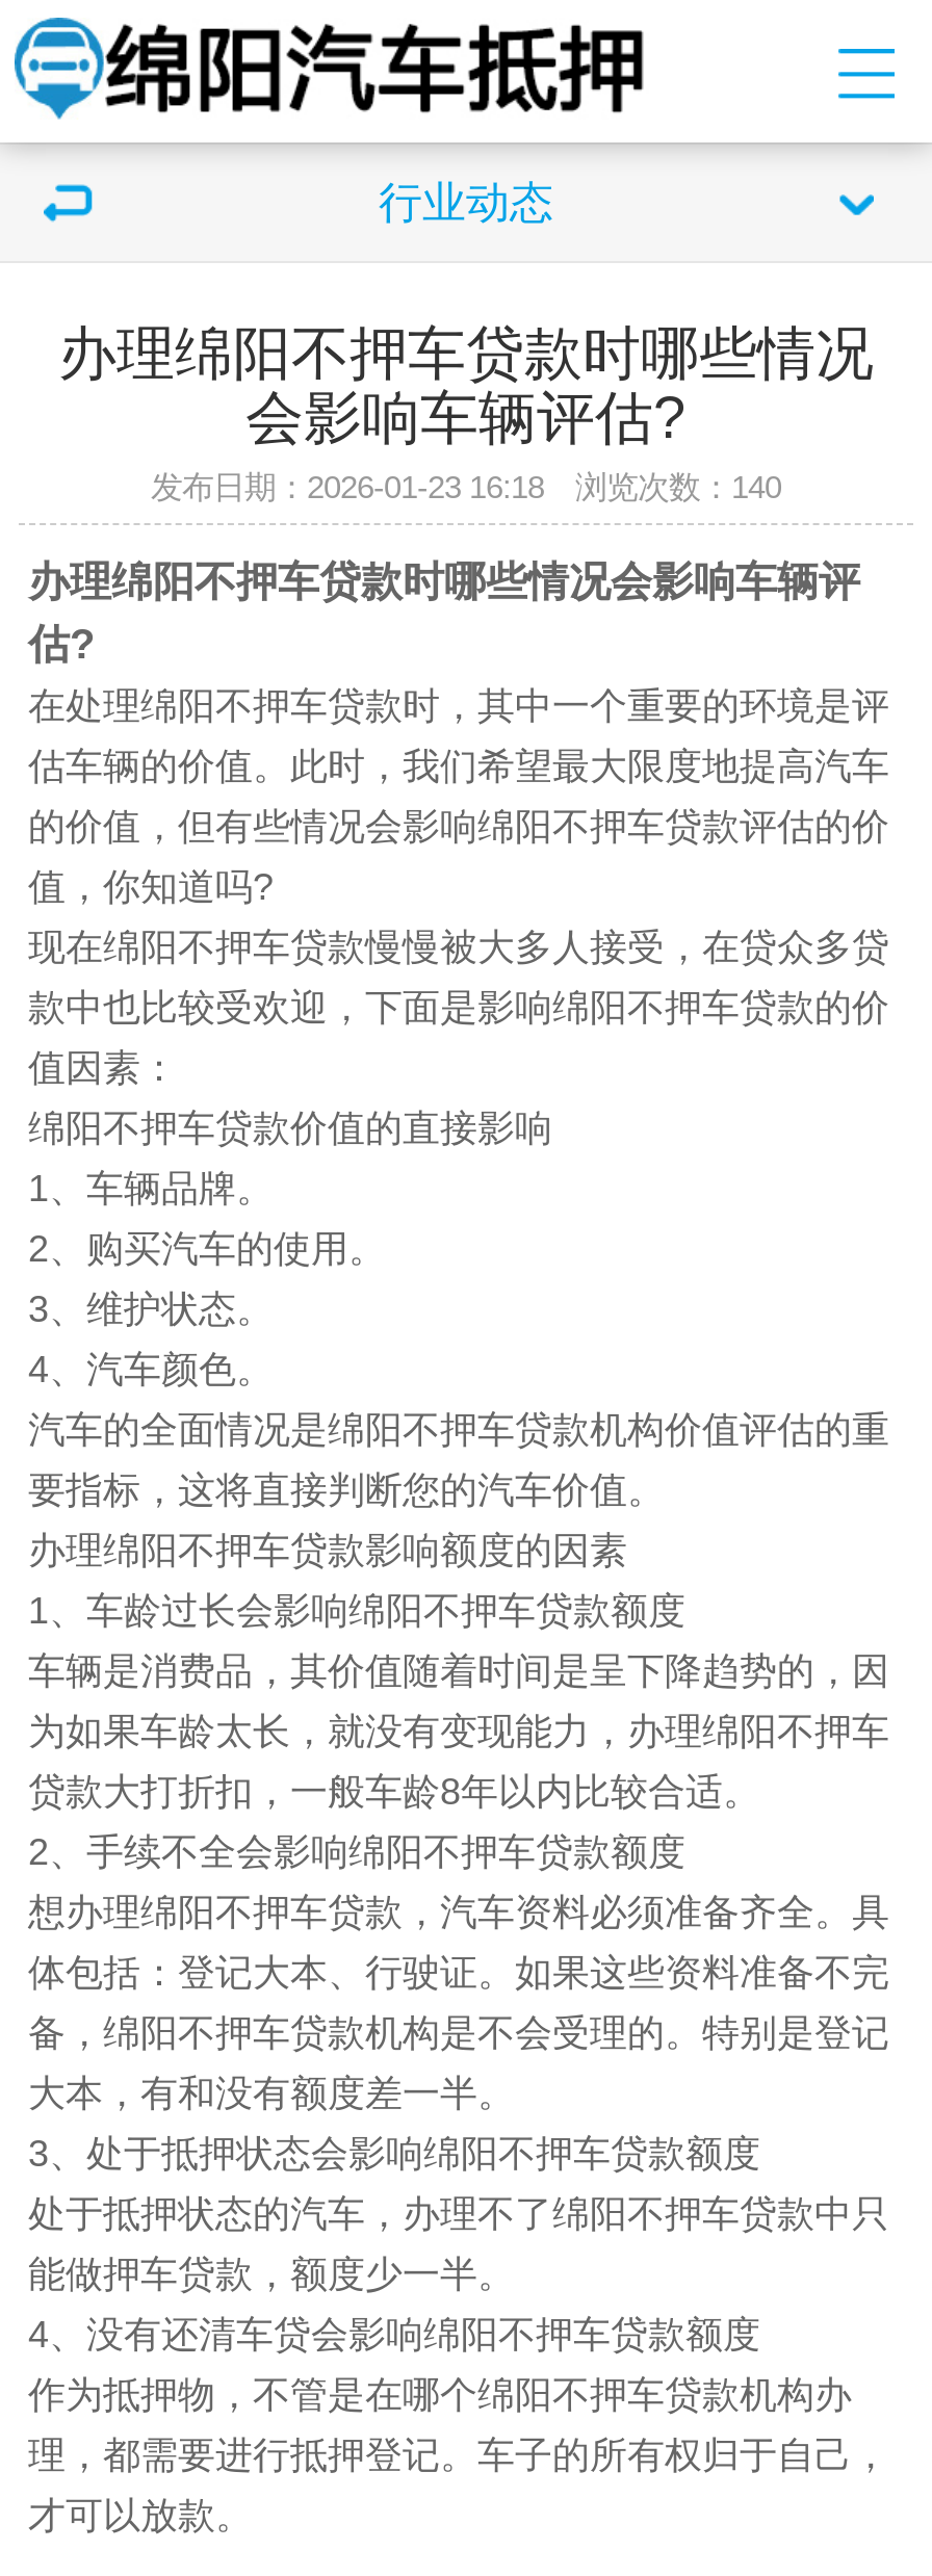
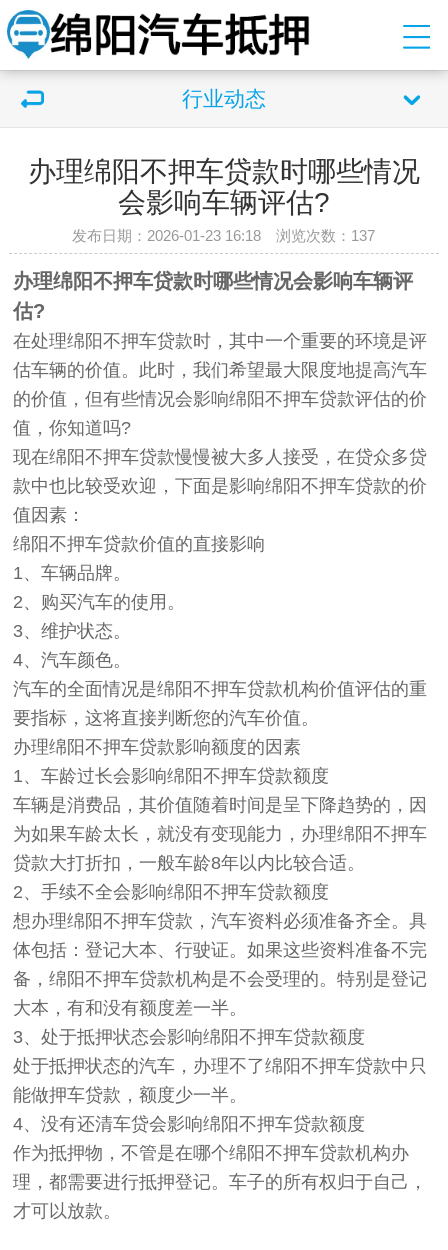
[151,469,781,504] 发布日期：2026-01-23 16:18 浏览次数：140 -> [72,227,375,244] 发布日期：2026-01-23 16:18 浏览次数：137

